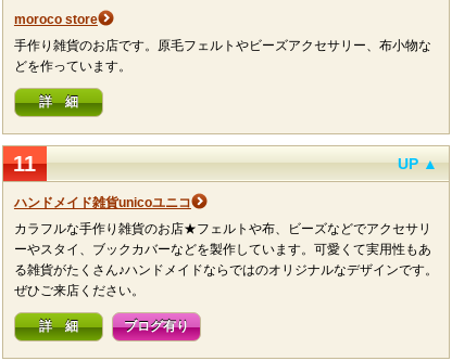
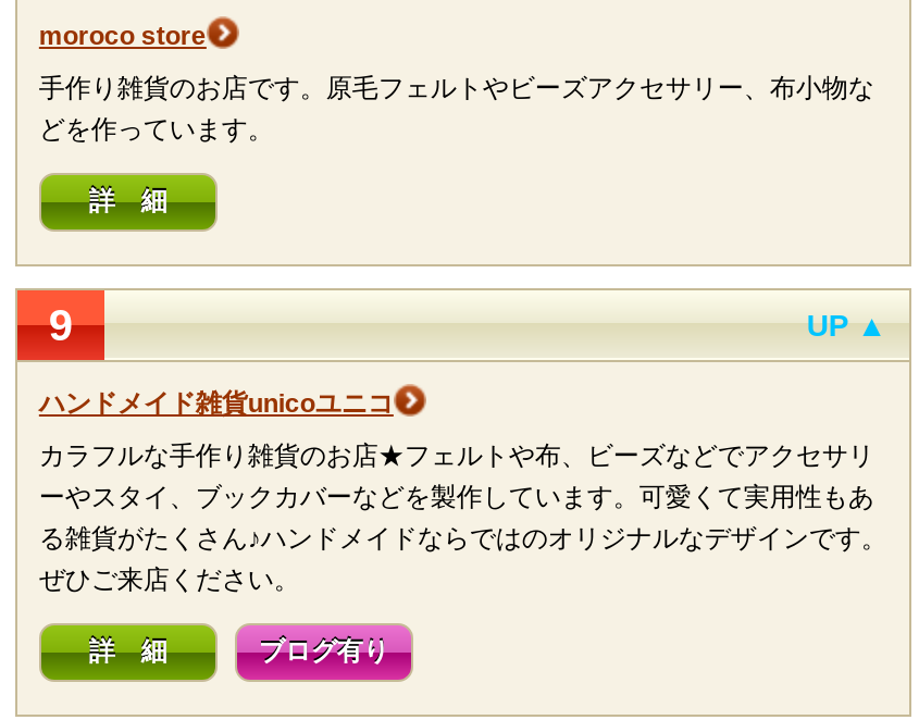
[13,152,36,176] 11 -> [49,301,73,349] 9

